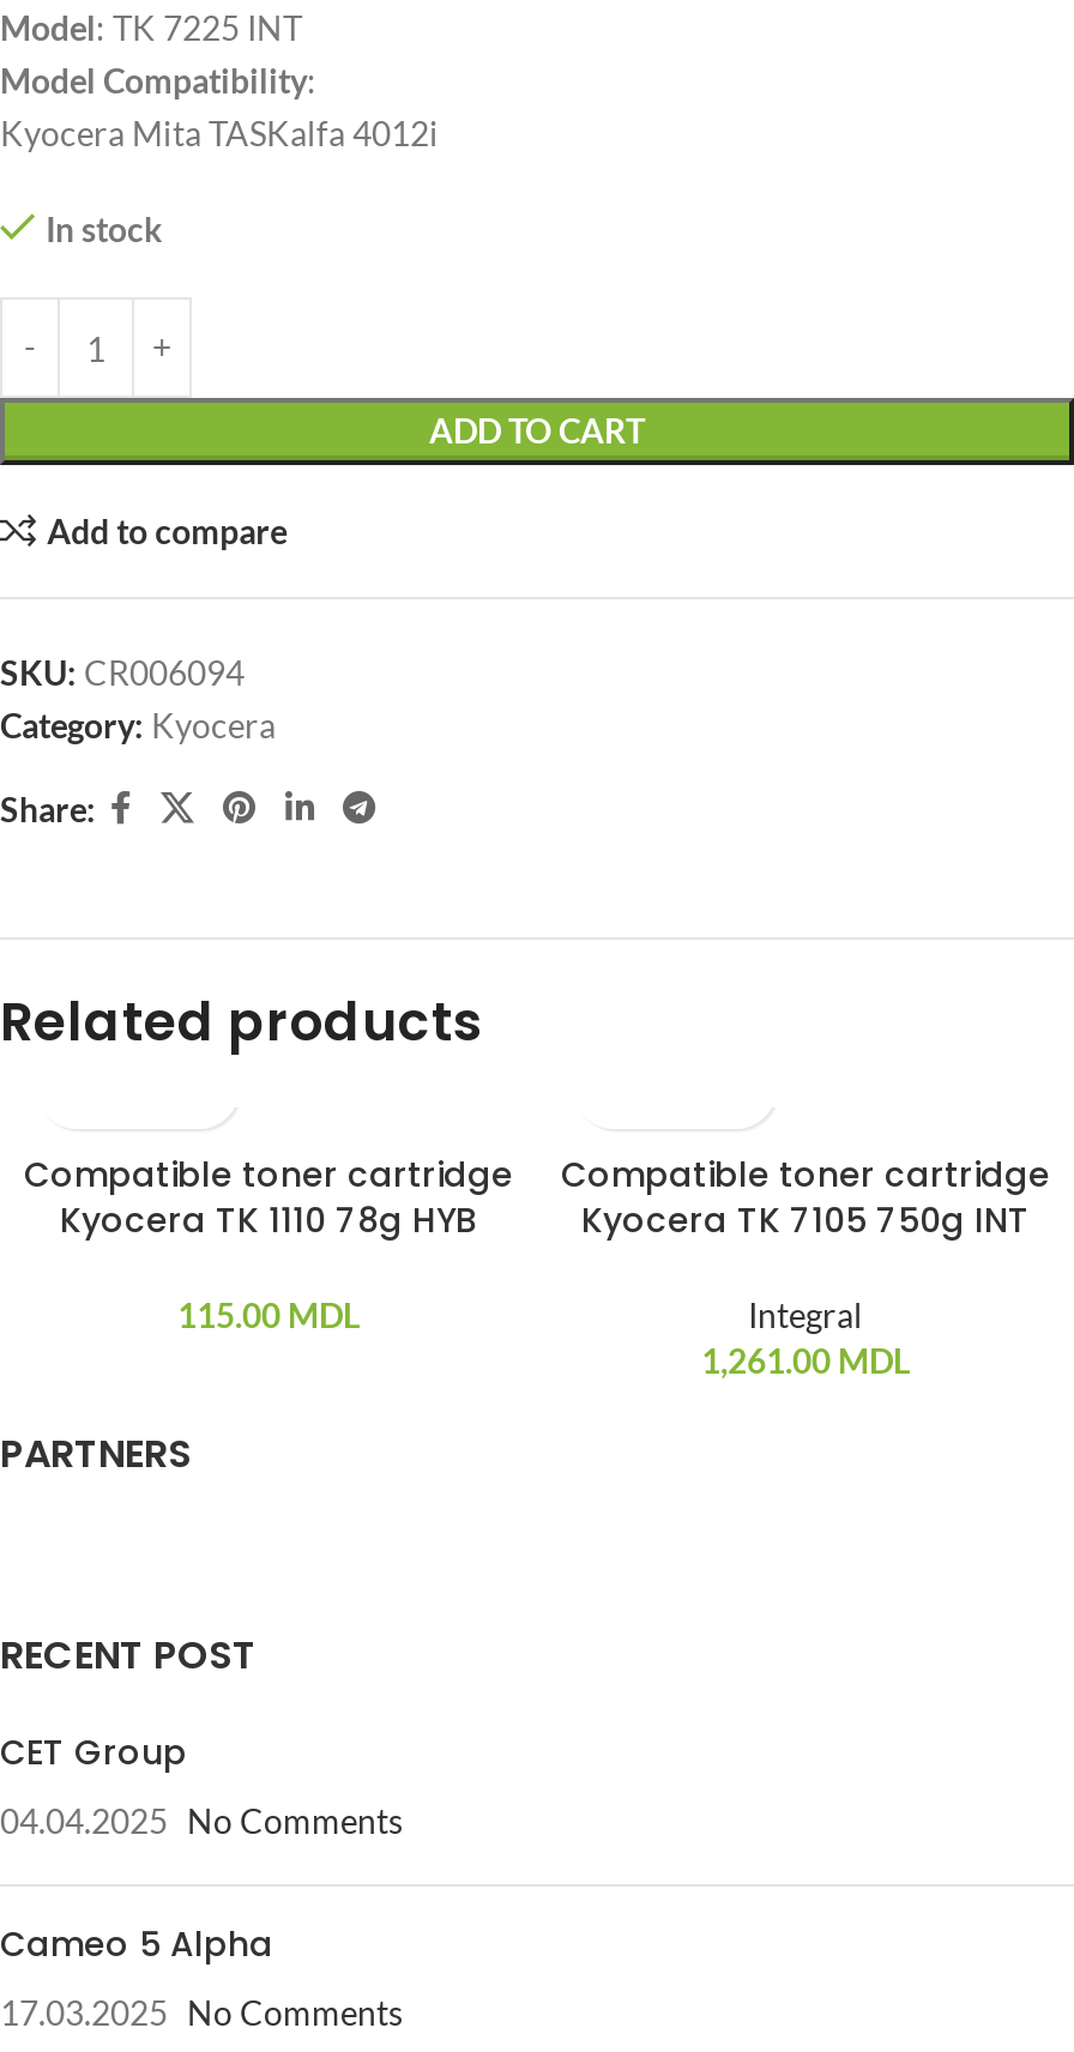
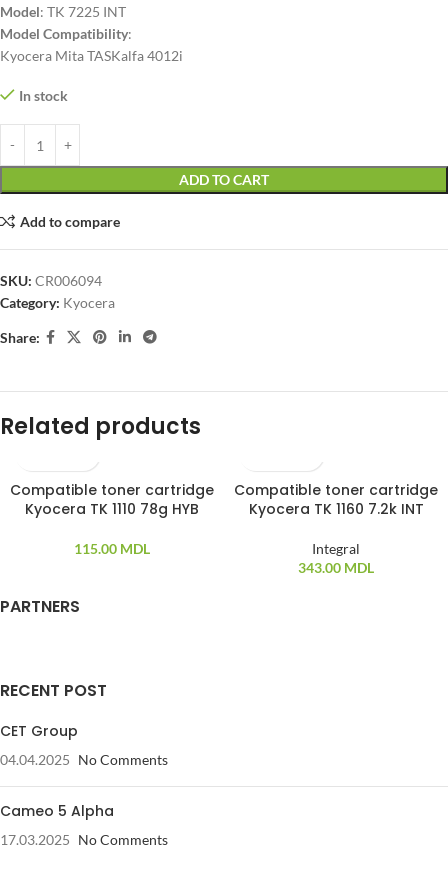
[581,1196,1030,1244] Kyocera TK 7105 750g INT -> [248,499,423,519] Kyocera TK 1160 7.2k INT
[701,1340,910,1381] 1,261.00 MDL -> [298,559,374,576] 343.00 MDL

